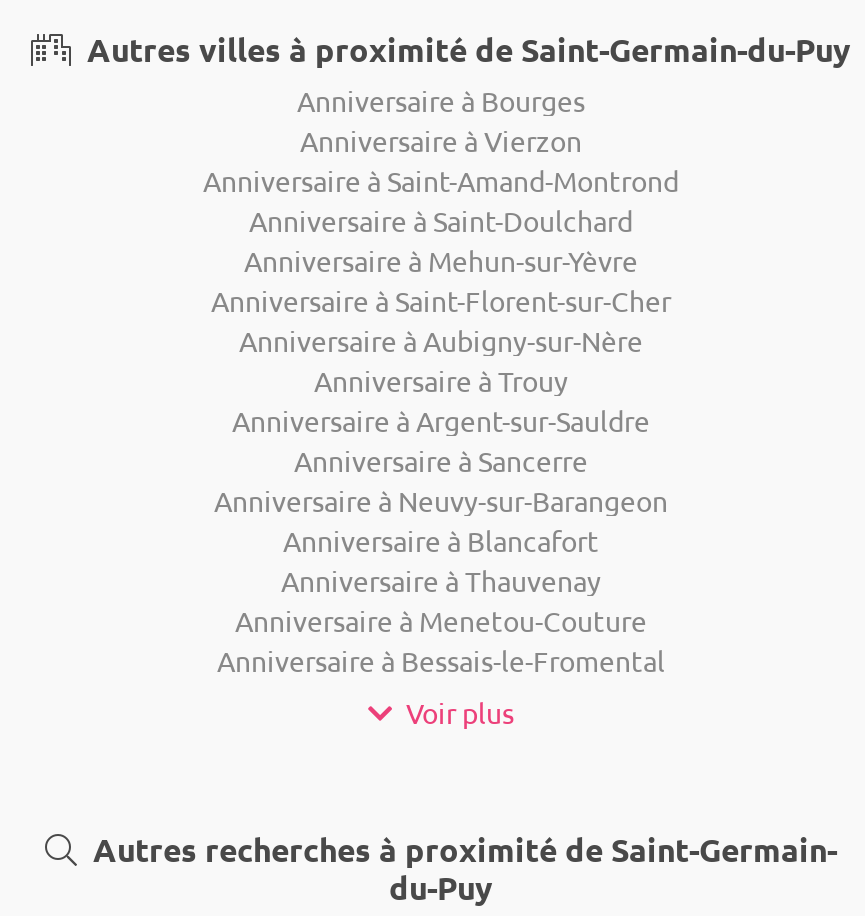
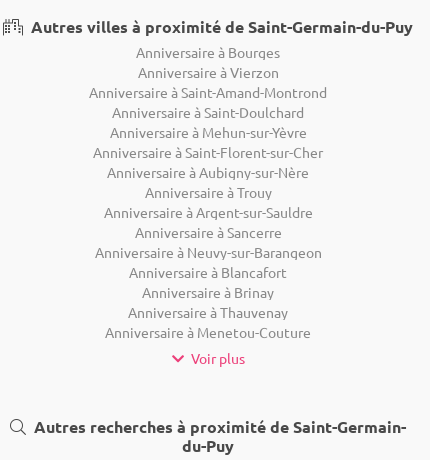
moved [235,562,647,638] -> [105,303,311,341]: Anniversaire à Thauvenay | Anniversaire à Menetou-Couture
none -> [142,283,274,301] Anniversaire à Brinay
[217,642,665,678] Anniversaire à Bessais-le-Fromental -> none

